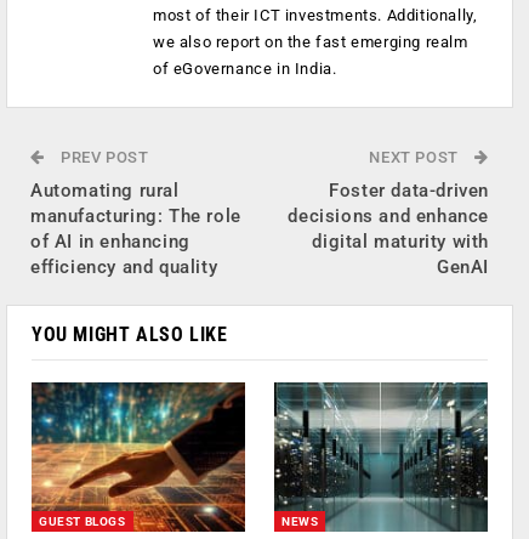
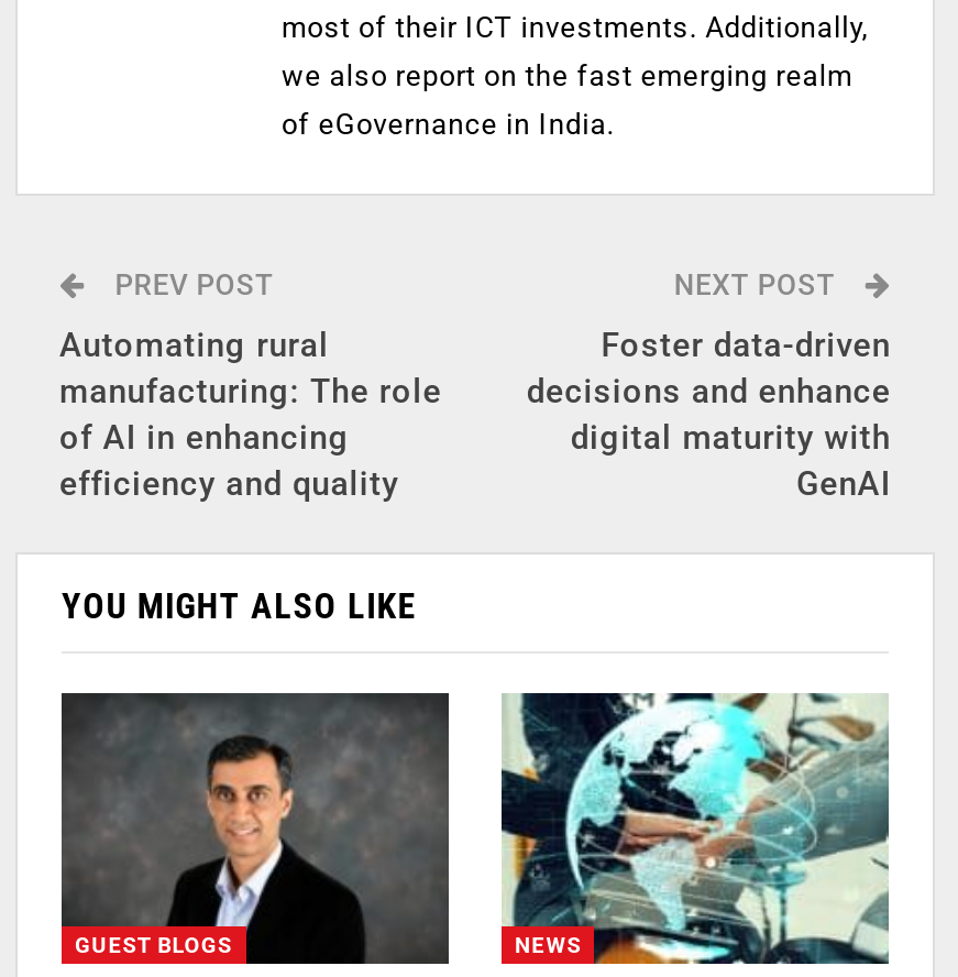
[30,381,245,533] [image] -> [59,693,449,966] [image]
[273,381,489,533] [image] -> [499,691,891,966] [image]

